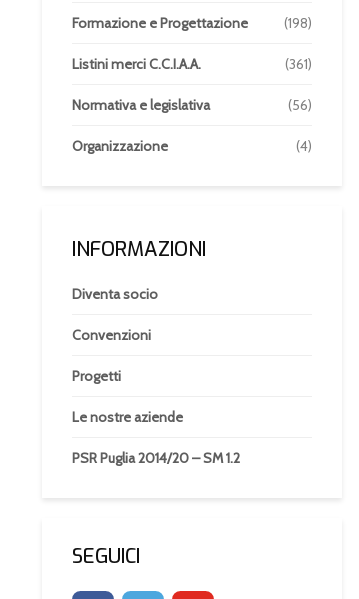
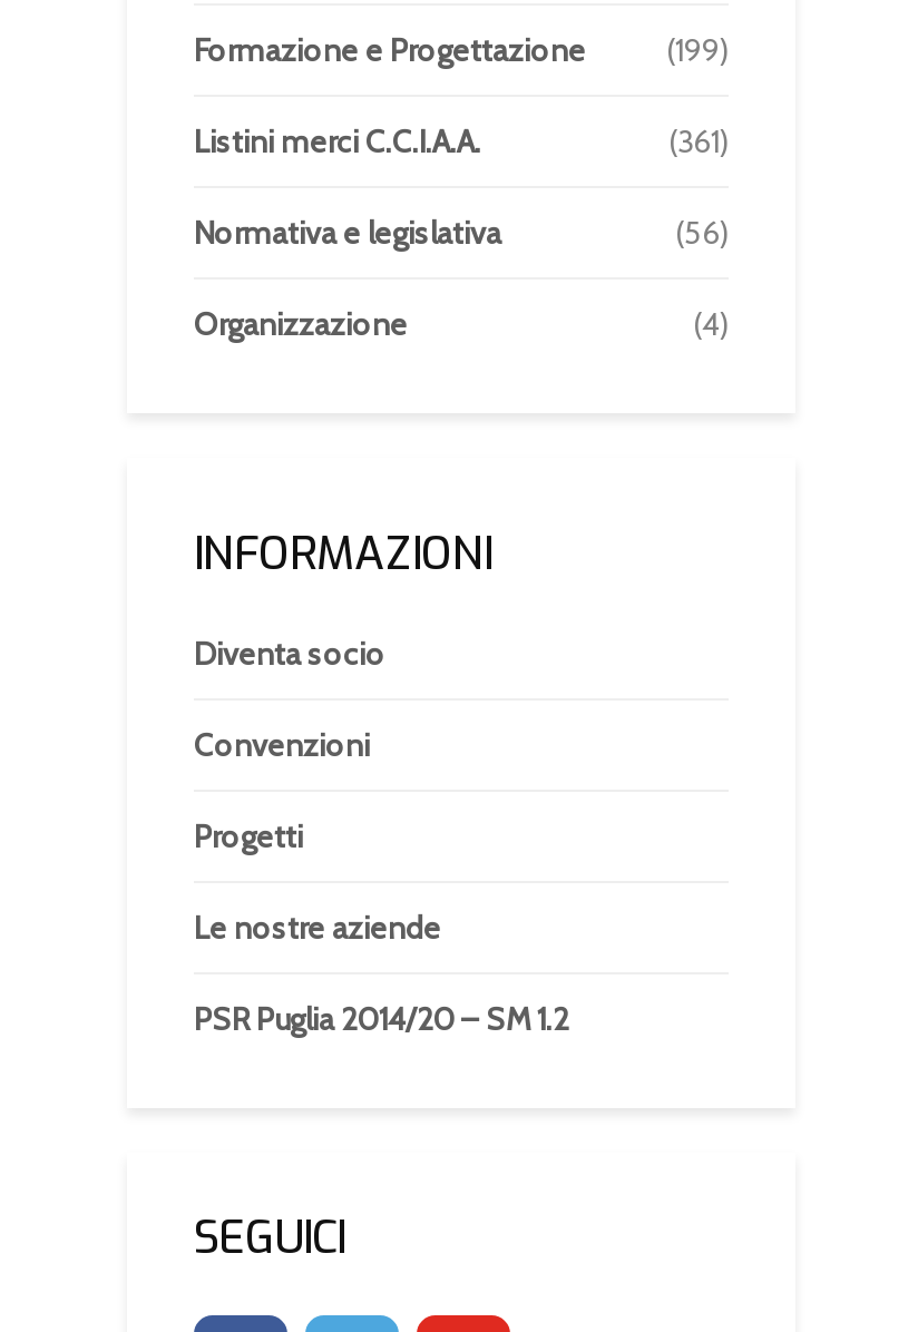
[72,14,312,32] Formazione e Progettazione (198) -> [194,29,729,69] Formazione e Progettazione (199)

